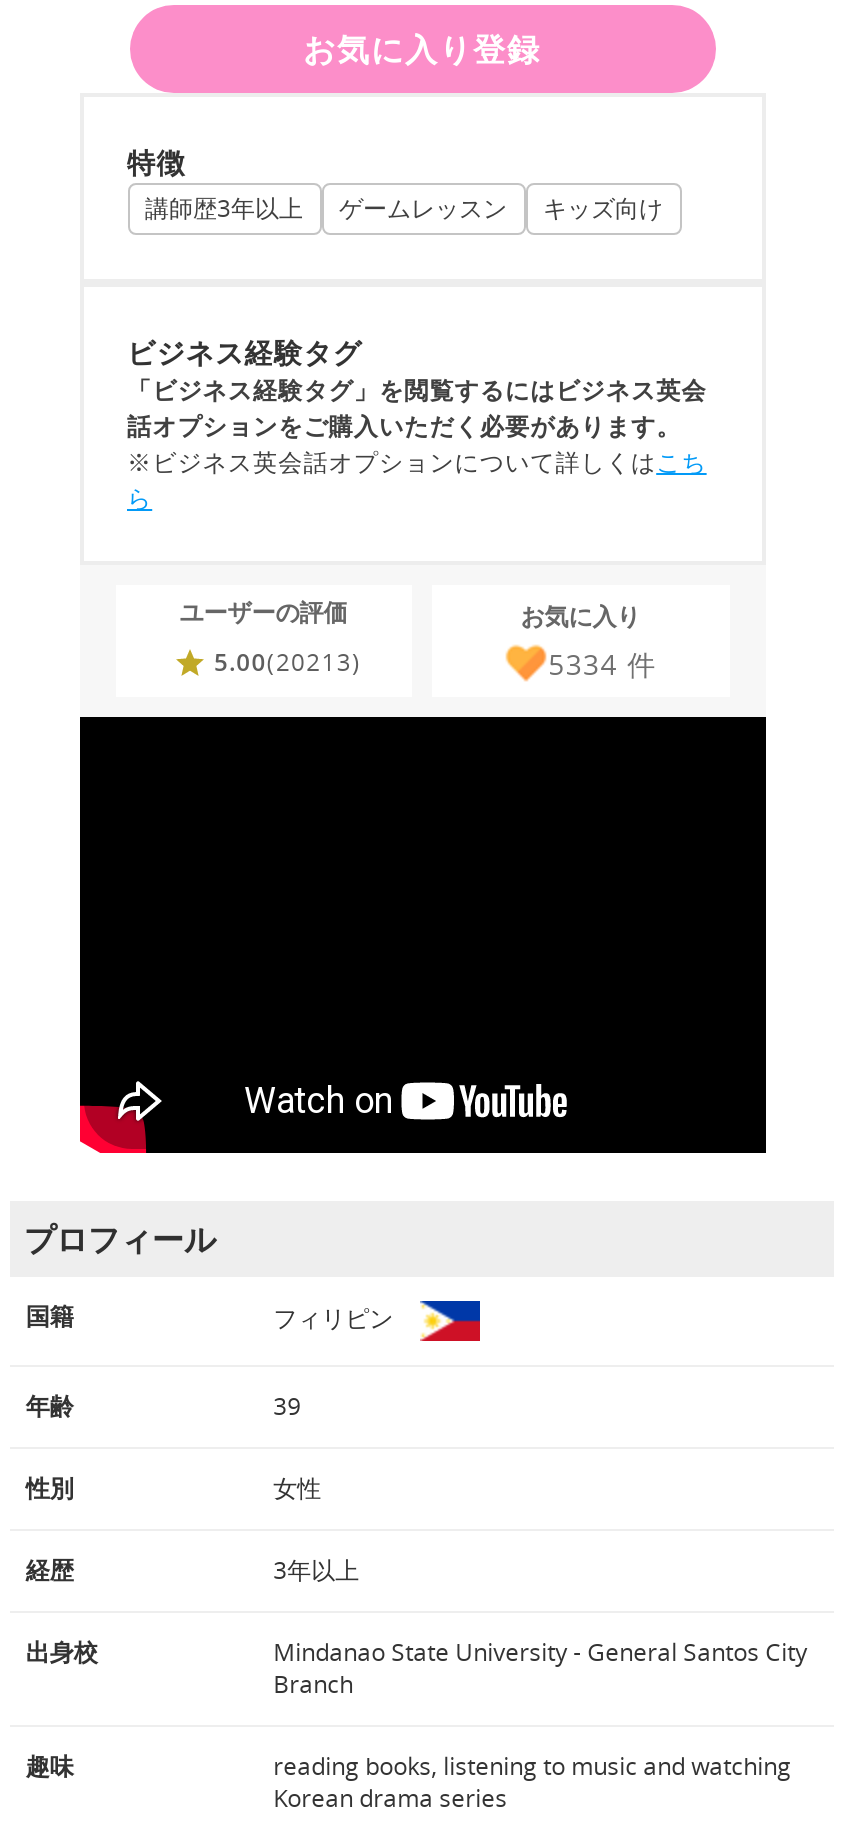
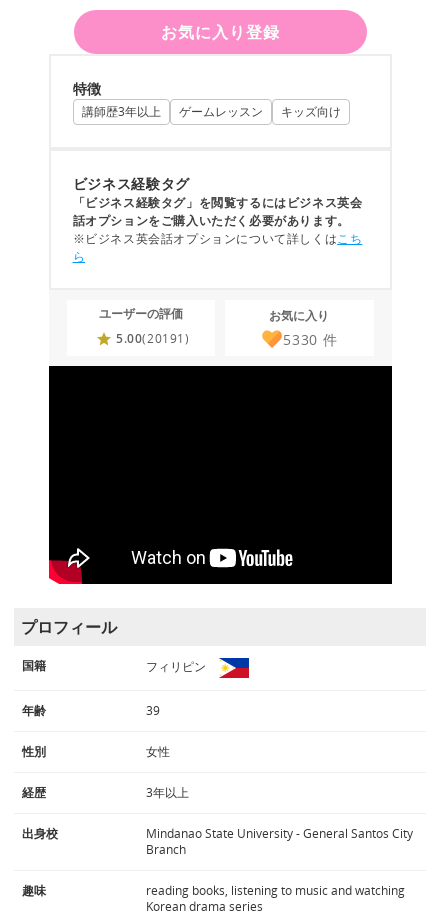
[214,645,361,679] 5.00(20213) -> [116,330,189,347] 5.00(20191)
[548,644,657,682] 5334件 -> [283,329,337,348] 5330件

